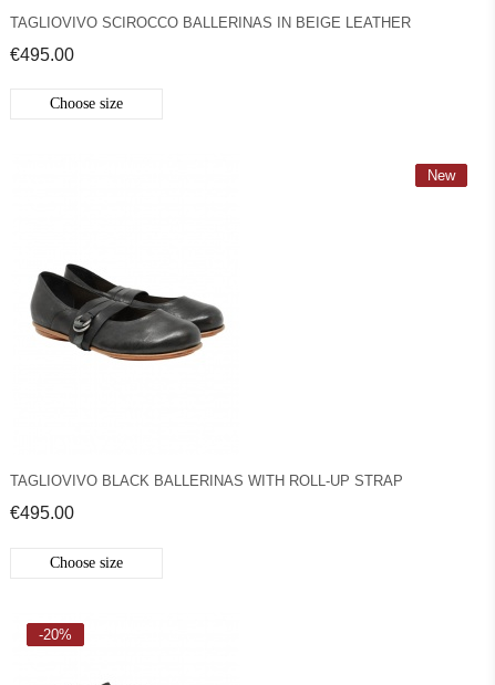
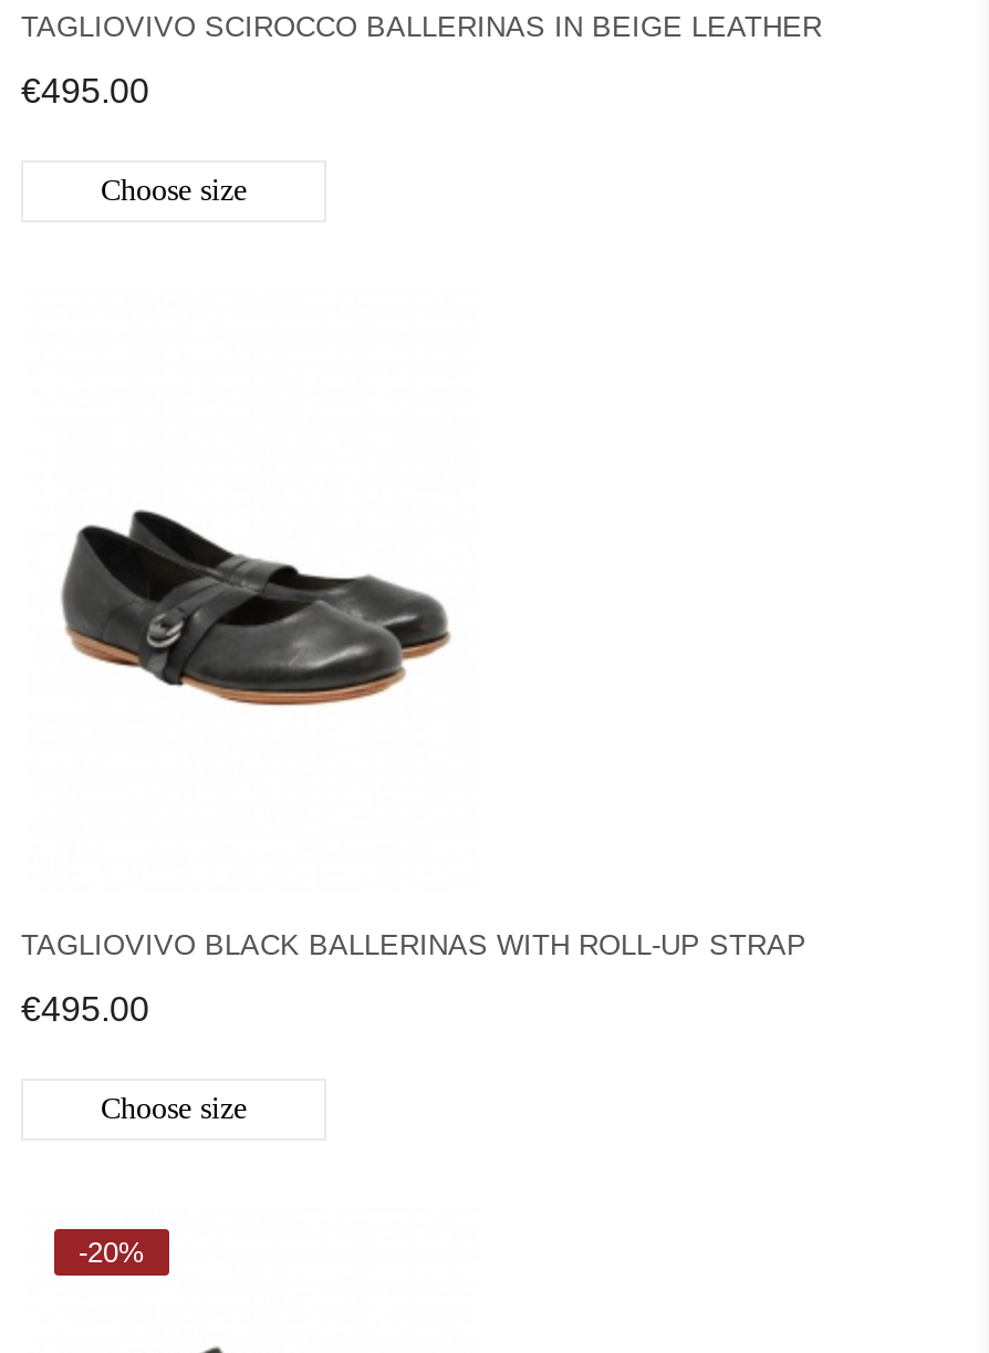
[427,168,455,184] New -> none

